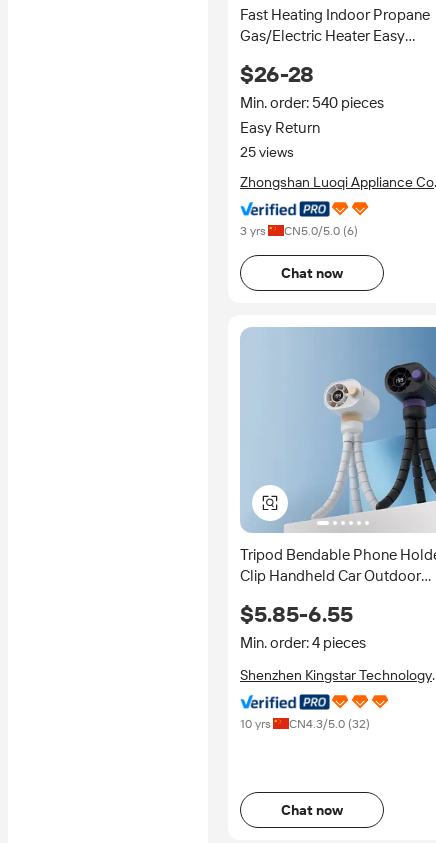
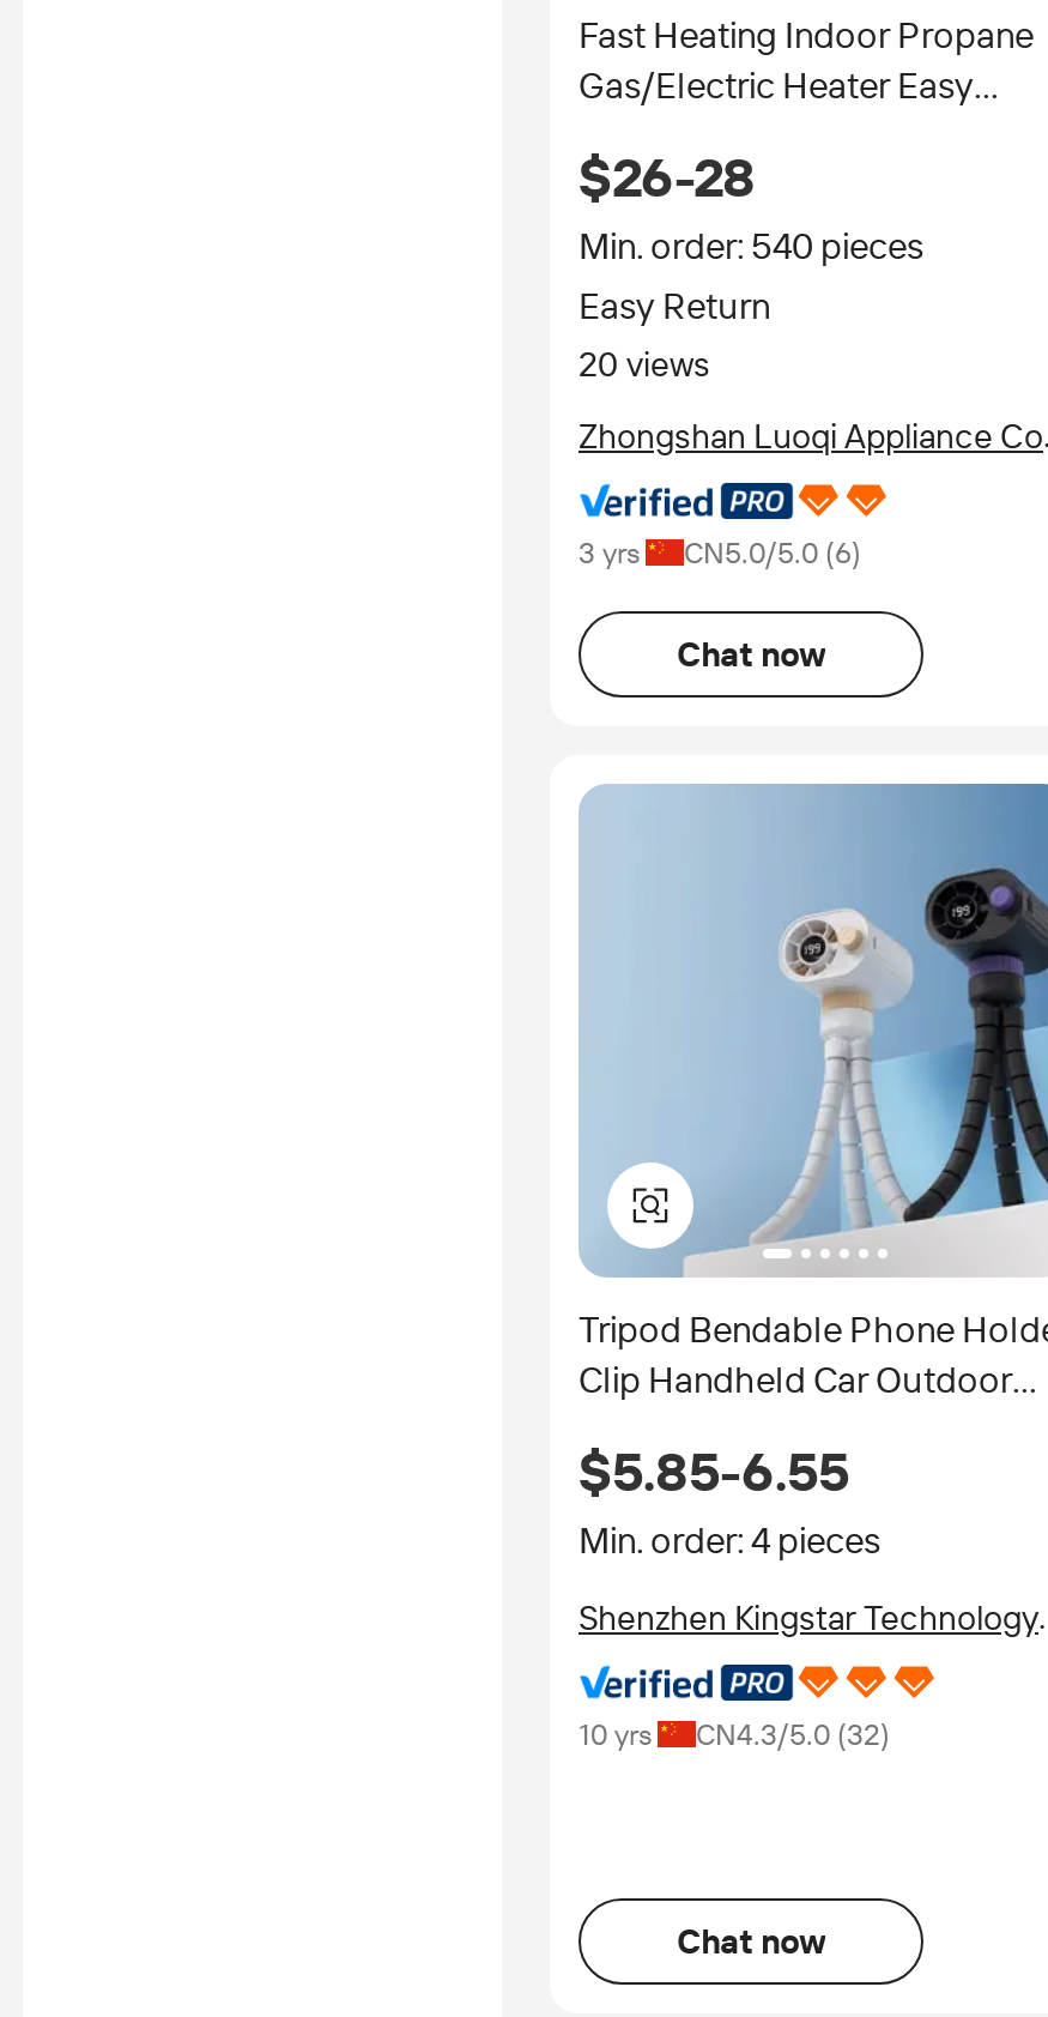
[240,144,294,160] 25 views -> [578,344,710,383] 20 views

